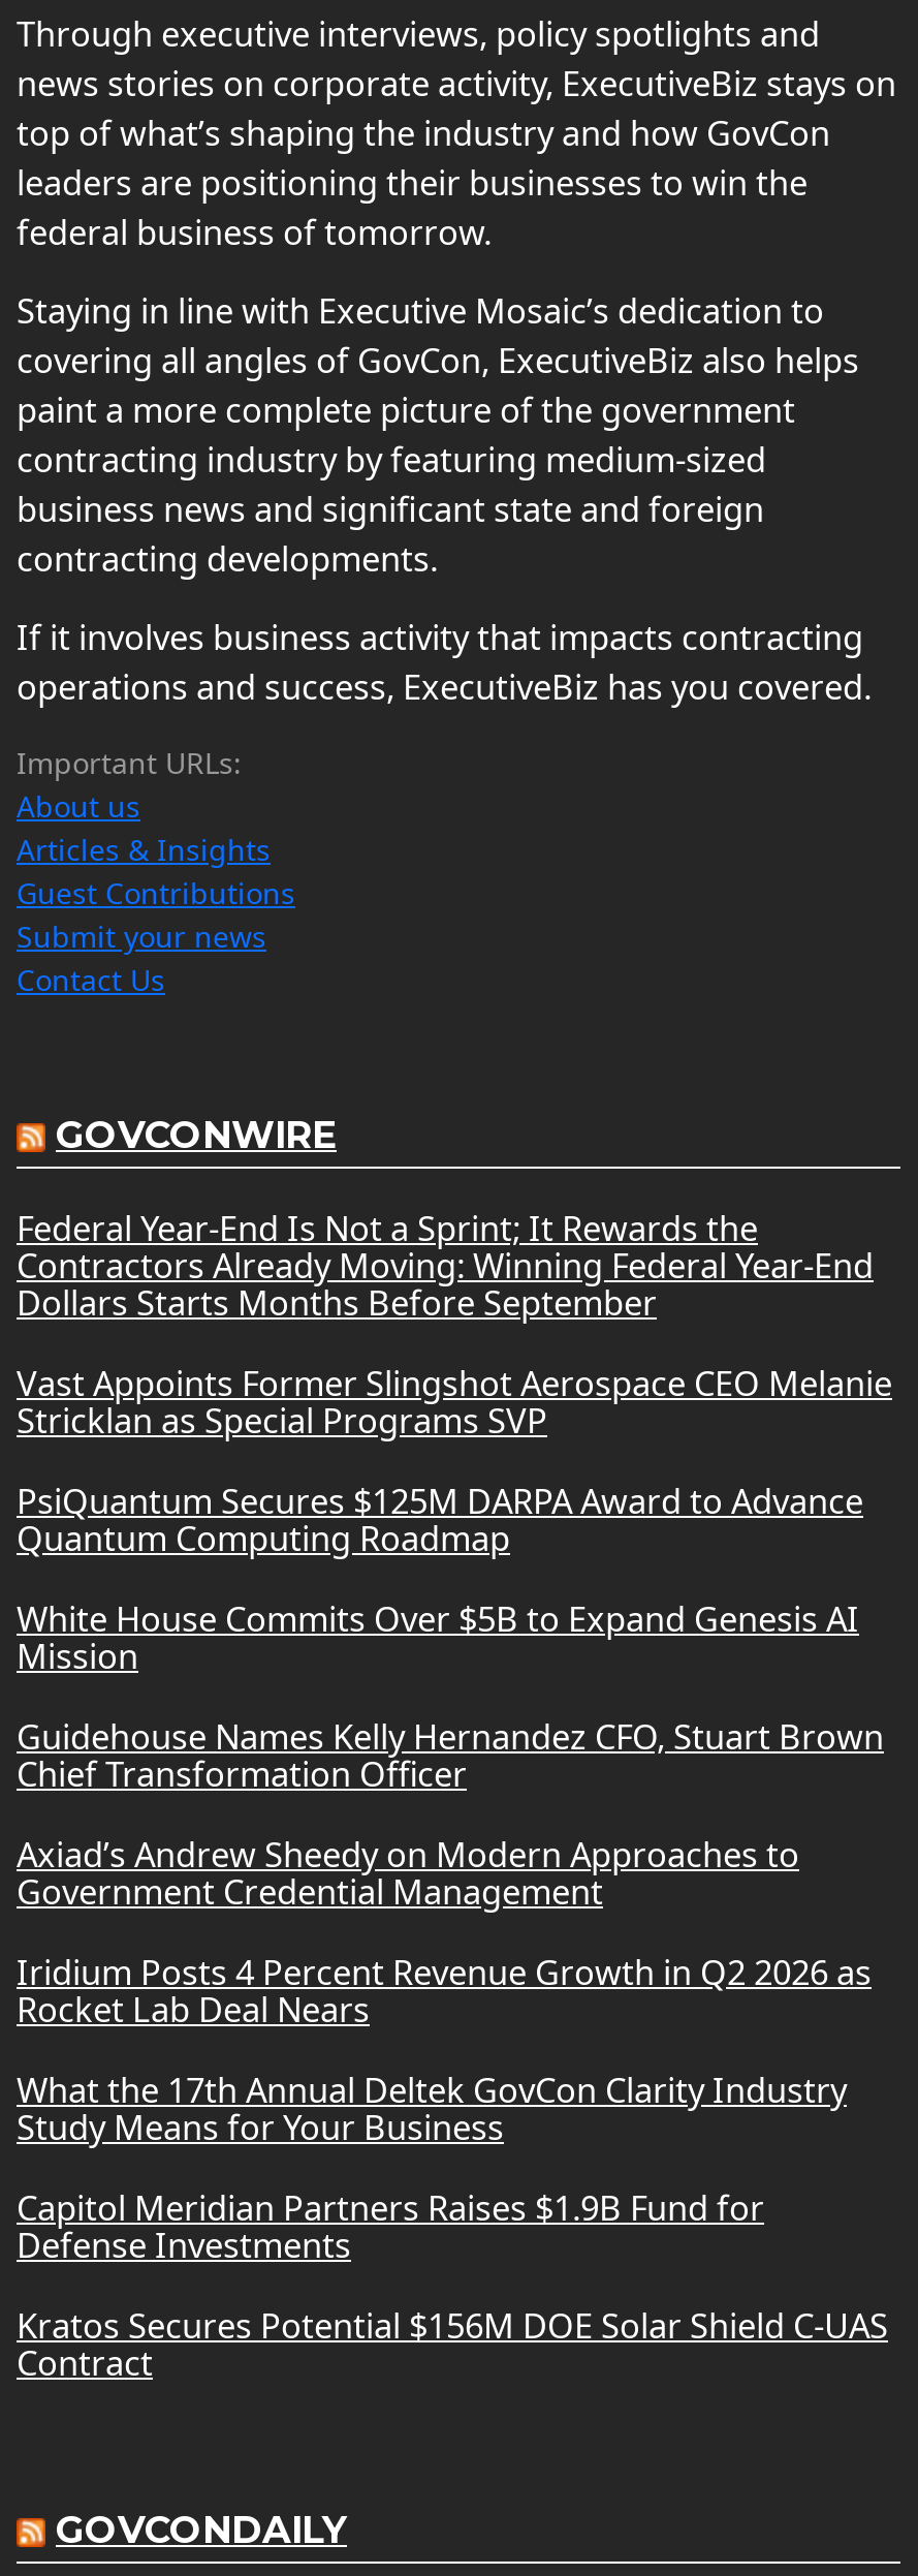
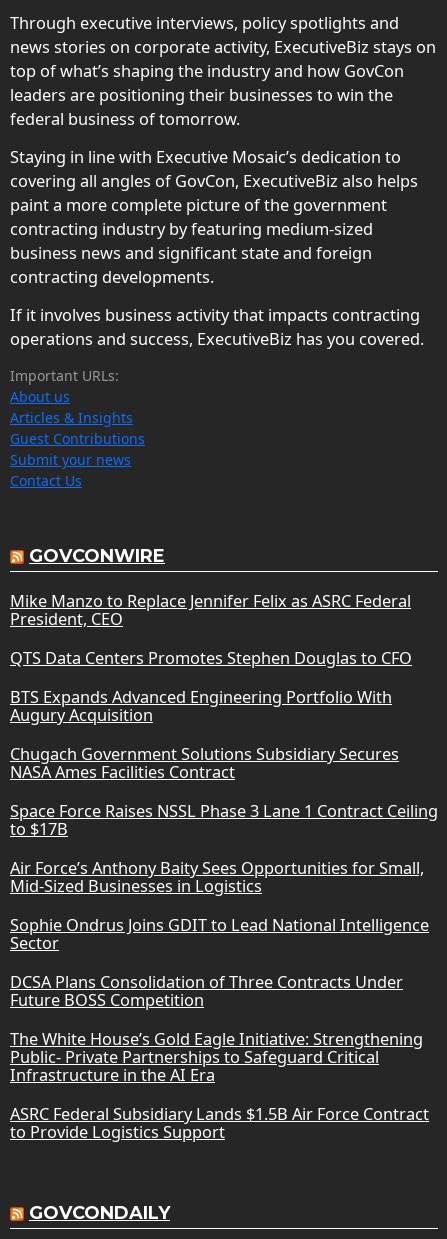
[17,1206,874,1326] Federal Year-End Is Not a Sprint; It Rewards the | Contractors Already Moving: Winning Federal Year-End | Dollars Starts Months Before September -> [10,590,411,630] Mike Manzo to Replace Jennifer Felix as ASRC Federal | President, CEO
[17,1361,892,1443] Vast Appoints Former Slingshot Aerospace CEO Melanie | Stricklan as Special Programs SVP -> [10,647,412,669] QTS Data Centers Promotes Stephen Douglas to CFO
[17,1478,863,1561] PsiQuantum Secures $125M DARPA Award to Advance | Quantum Computing Roadmap -> [10,686,392,726] BTS Expands Advanced Engineering Portfolio With | Augury Acquisition
[17,1596,859,1679] White House Commits Over $5B to Expand Genesis AI | Mission -> [10,743,399,783] Chugach Government Solutions Subsidiary Secures | NASA Ames Facilities Contract
[17,1714,884,1797] Guidehouse Names Kelly Hernandez CFO, Stuart Brown | Chief Transformation Officer -> [10,800,438,840] Space Force Raises NSSL Phase 3 Lane 1 Contract Ceiling | to $17B
[17,1832,799,1914] Axiad’s Andrew Sheedy on Modern Approaches to | Government Credential Management -> [10,857,424,897] Air Force’s Anthony Baity Sees Opportunities for Small, | Mid-Sized Businesses in Logistics
[17,1950,872,2032] Iridium Posts 4 Percent Revenue Growth in Q2 2026 as | Rocket Lab Deal Nears -> [10,914,429,954] Sophie Ondrus Joins GDIT to Lead National Intelligence | Sector
[17,2067,847,2150] What the 17th Annual Deltek GovCon Clarity Industry | Study Means for Your Business -> [10,971,403,1011] DCSA Plans Consolidation of Three Contracts Under | Future BOSS Competition
[17,2185,764,2268] Capitol Meridian Partners Raises $1.9B Fund for | Defense Investments -> [10,1028,423,1086] The White House’s Gold Eagle Initiative: Strengthening | Public- Private Partnerships to Safeguard Critical | Infrastructure in the AI Era
[17,2303,888,2386] Kratos Secures Potential $156M DOE Solar Shield C-UAS | Contract -> [10,1103,429,1143] ASRC Federal Subsidiary Lands $1.5B Air Force Contract | to Provide Logistics Support

